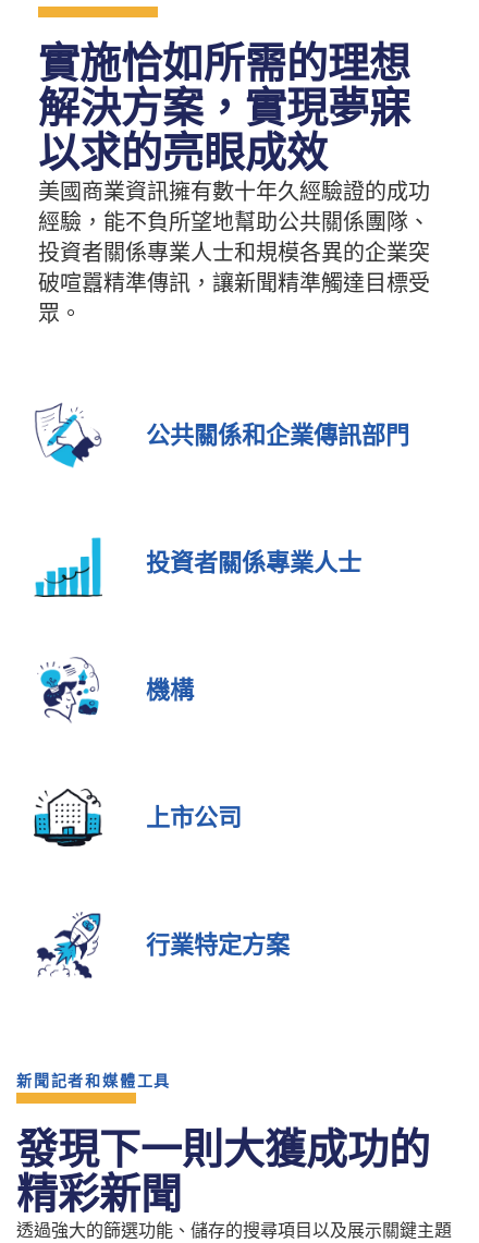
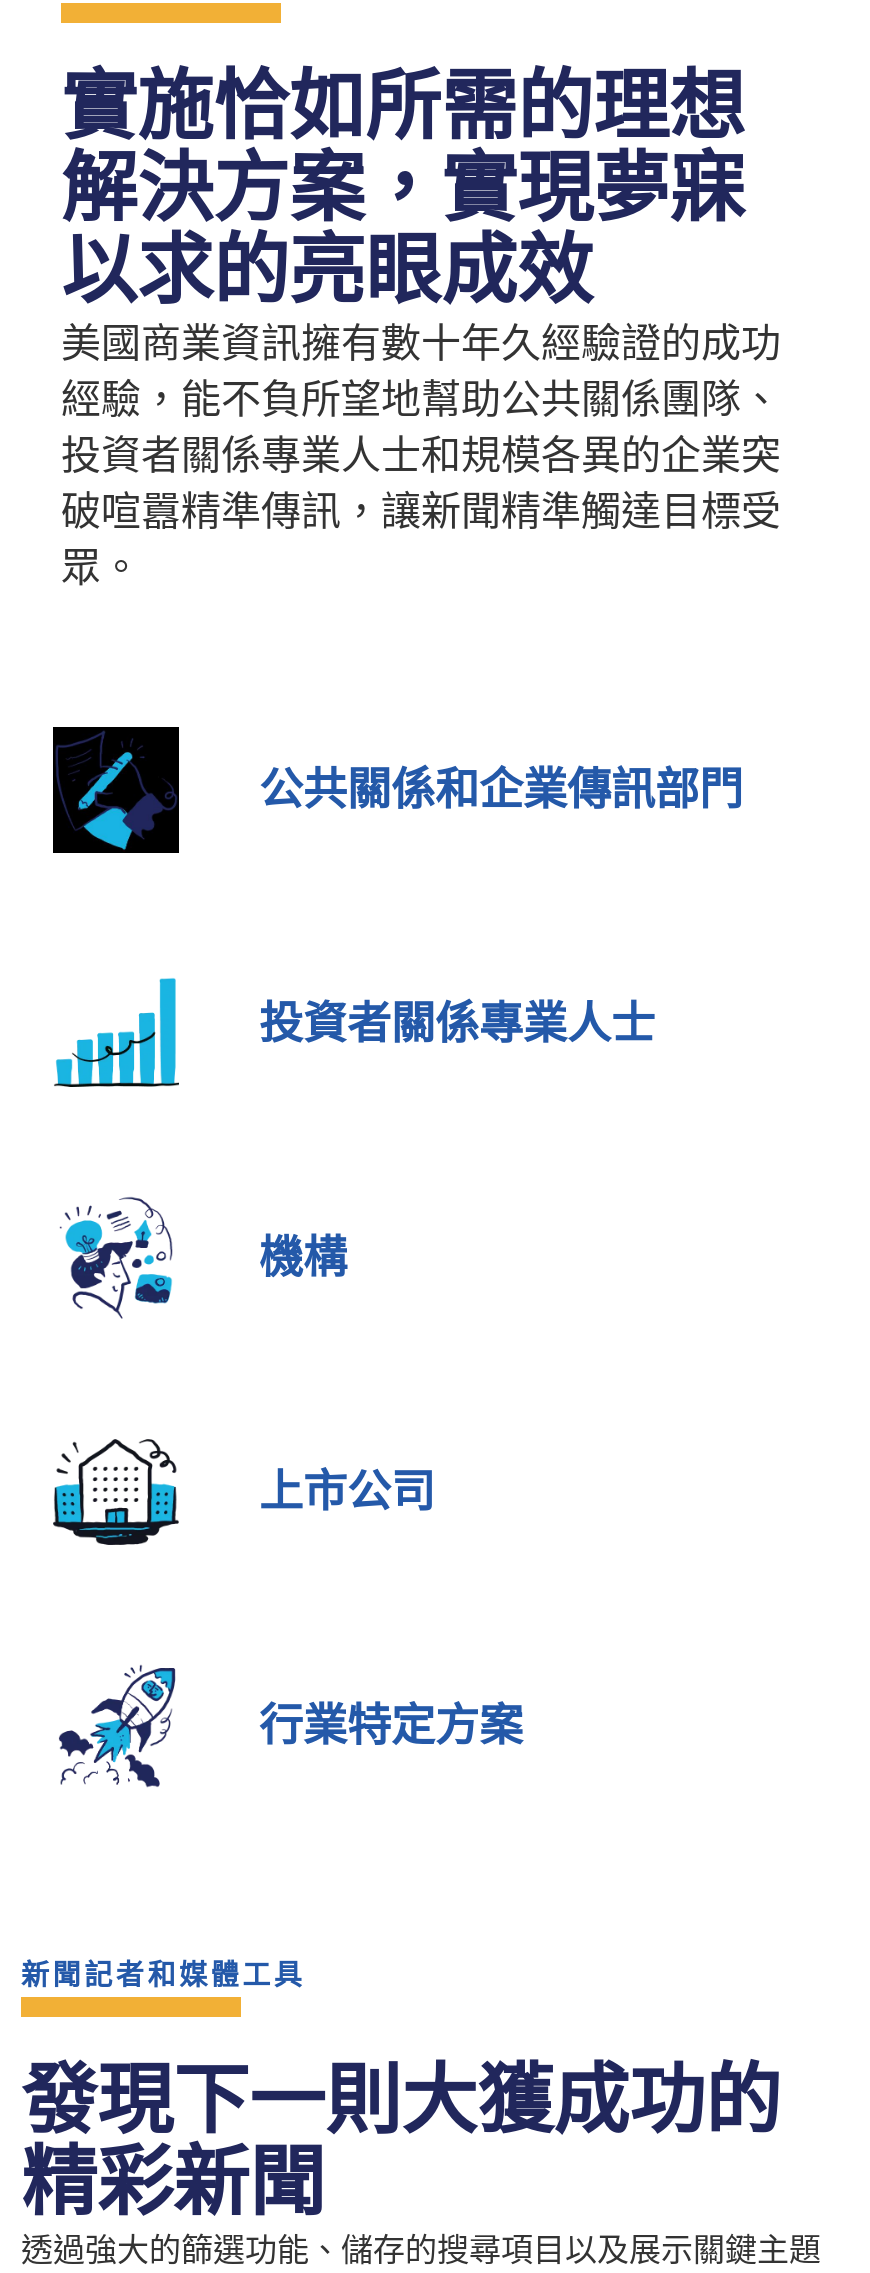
[34,401,102,470] [image] -> [51,725,181,855] [image]

